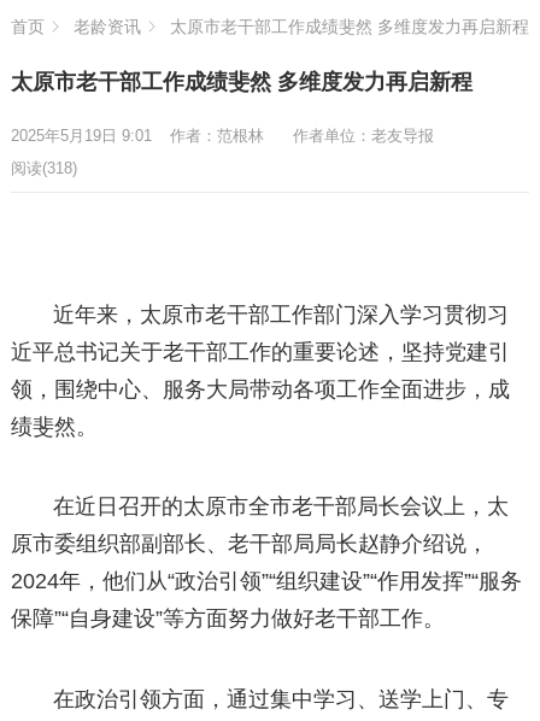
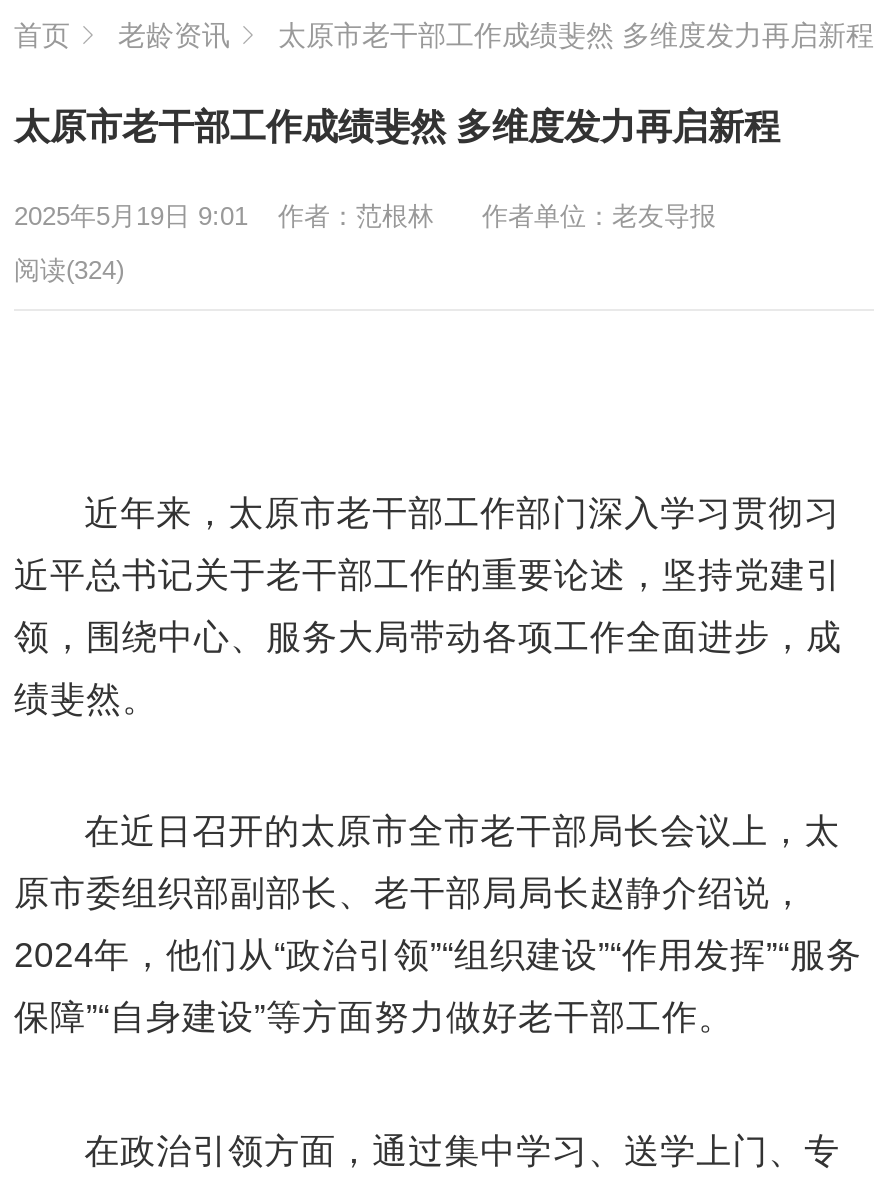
[11,159,77,177] 阅读(318) -> [14,255,124,285] 阅读(324)

